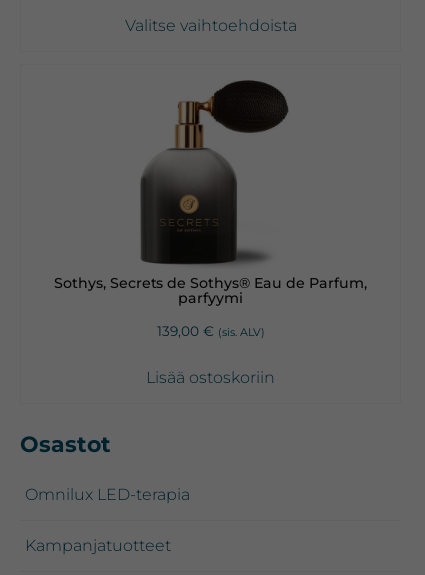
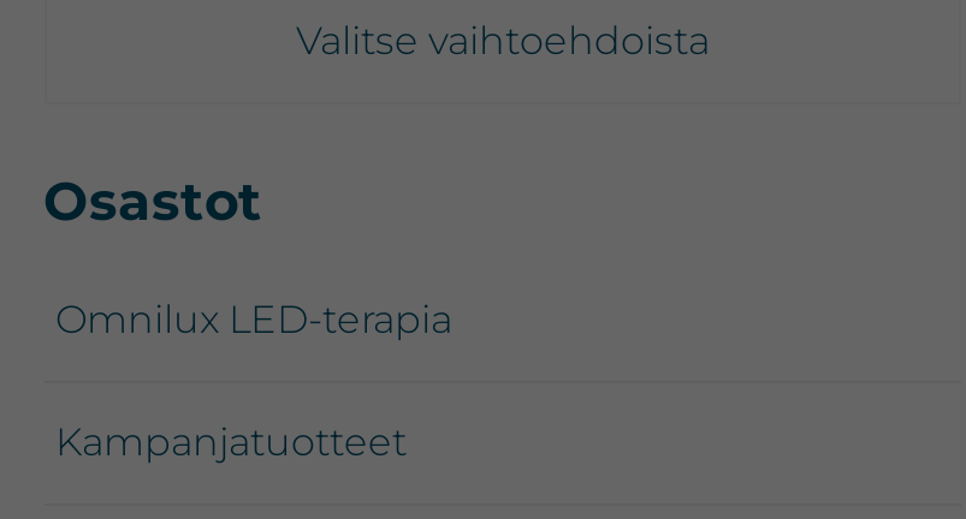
[54,79,366,387] [image] | Sothys, Secrets de Sothys® Eau de Parfum, | parfyymi | 139,00 € (sis. ALV) | Lisää ostoskoriin -> none

